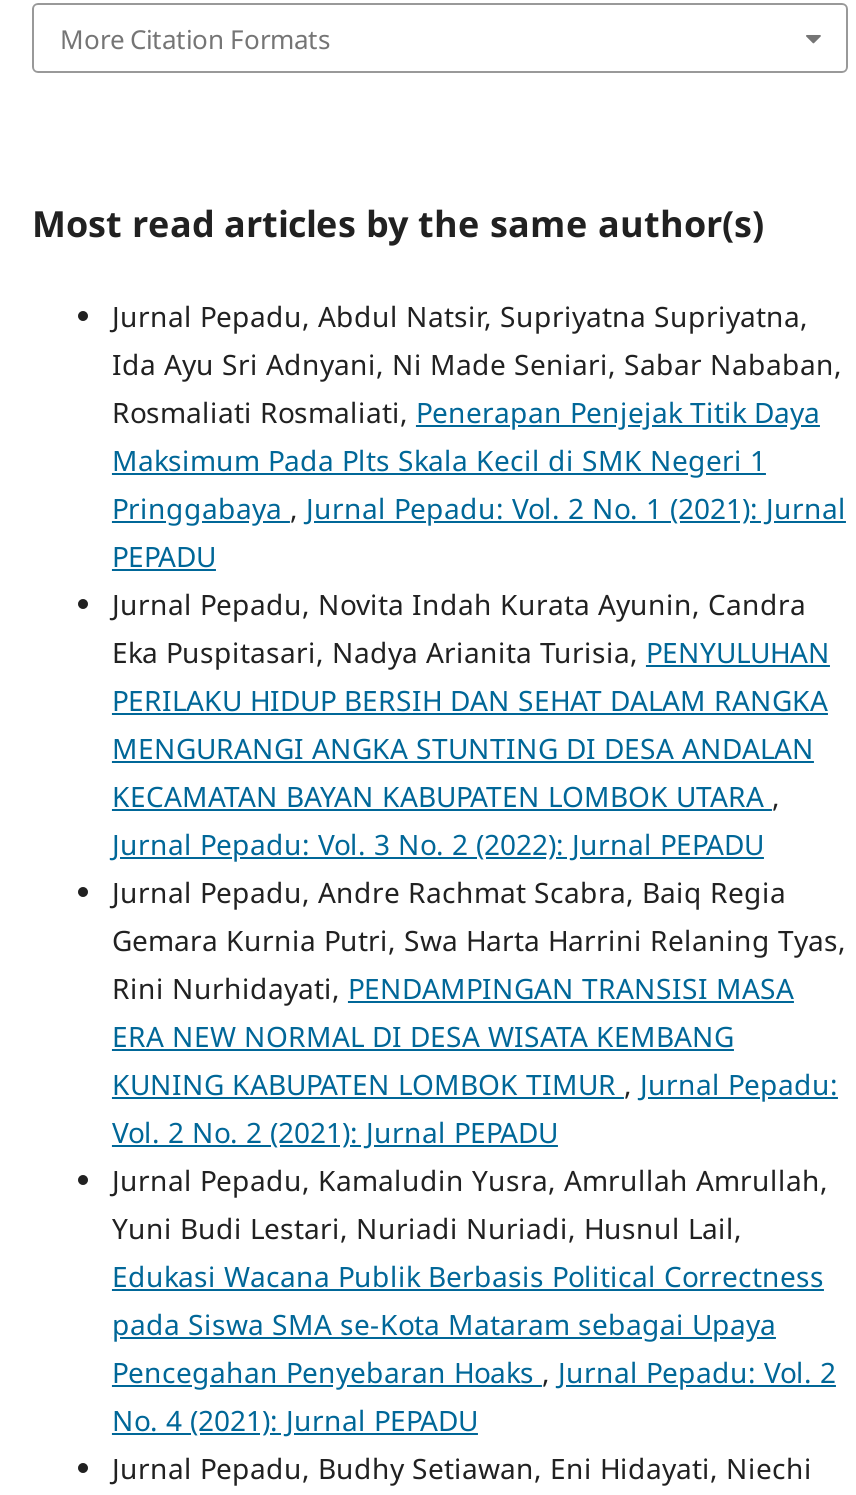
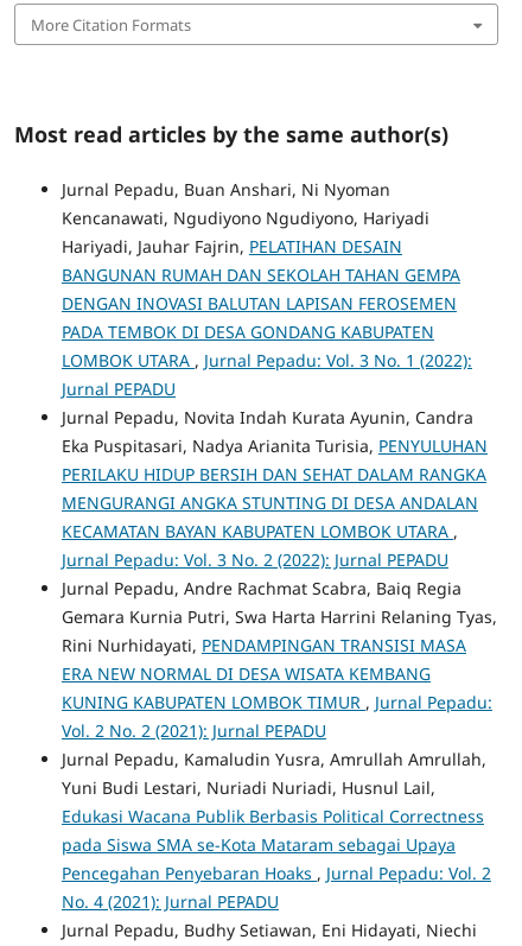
[112,297,846,575] Jurnal Pepadu, Abdul Natsir, Supriyatna Supriyatna, | Ida Ayu Sri Adnyani, Ni Made Seniari, Sabar Nababan, | Rosmaliati Rosmaliati, Penerapan Penjejak Titik Daya | Maksimum Pada Plts Skala Kecil di SMK Negeri 1 | Pringgabaya, Jurnal Pepadu: Vol. 2 No. 1 (2021): Jurnal | PEPADU -> [62,178,472,400] Jurnal Pepadu, Buan Anshari, Ni Nyoman | Kencanawati, Ngudiyono Ngudiyono, Hariyadi | Hariyadi, Jauhar Fajrin, PELATIHAN DESAIN | BANGUNAN RUMAH DAN SEKOLAH TAHAN GEMPA | DENGAN INOVASI BALUTAN LAPISAN FEROSEMEN | PADA TEMBOK DI DESA GONDANG KABUPATEN | LOMBOK UTARA, Jurnal Pepadu: Vol. 3 No. 1 (2022): | Jurnal PEPADU

